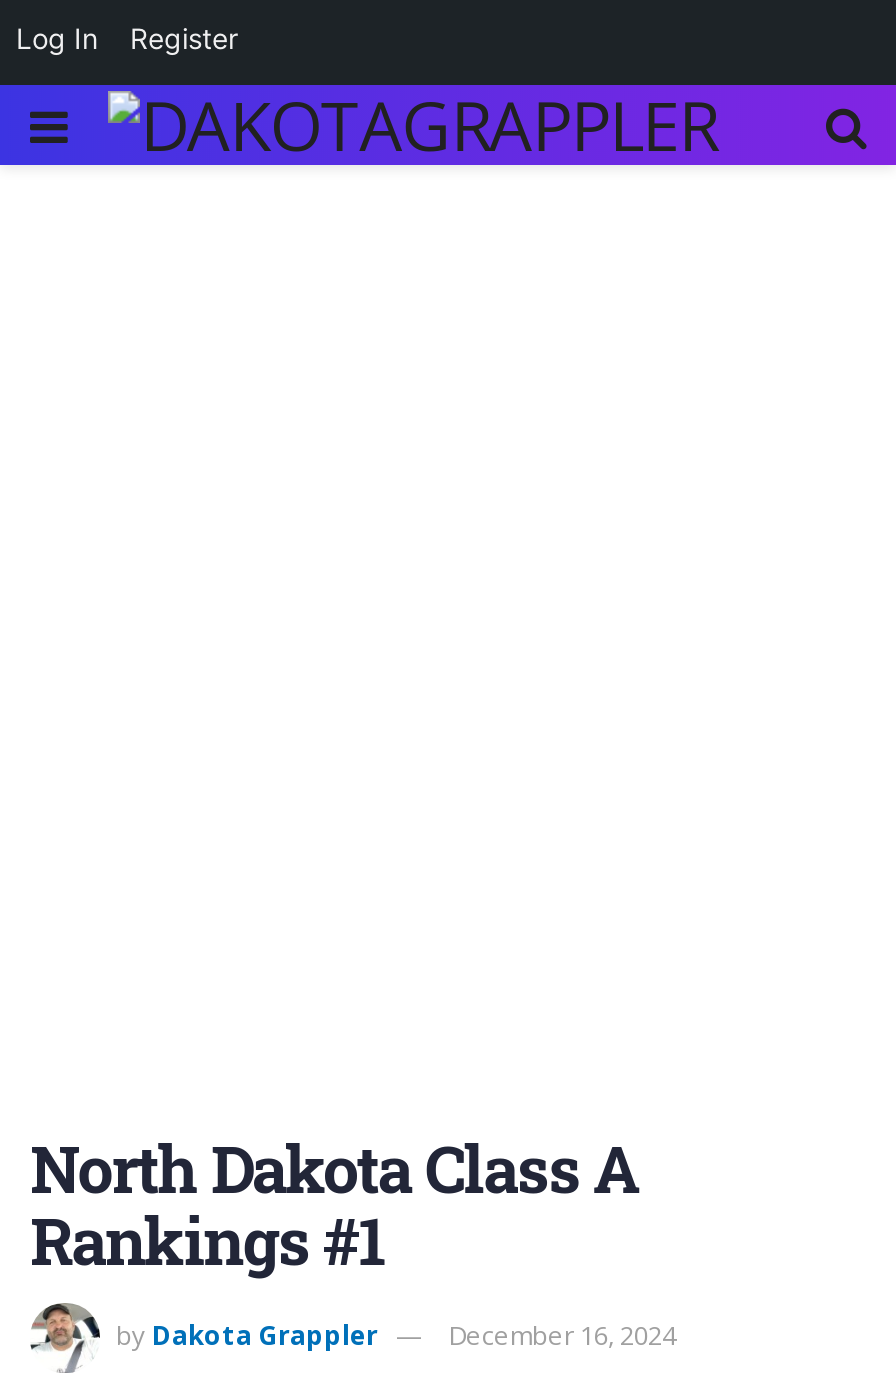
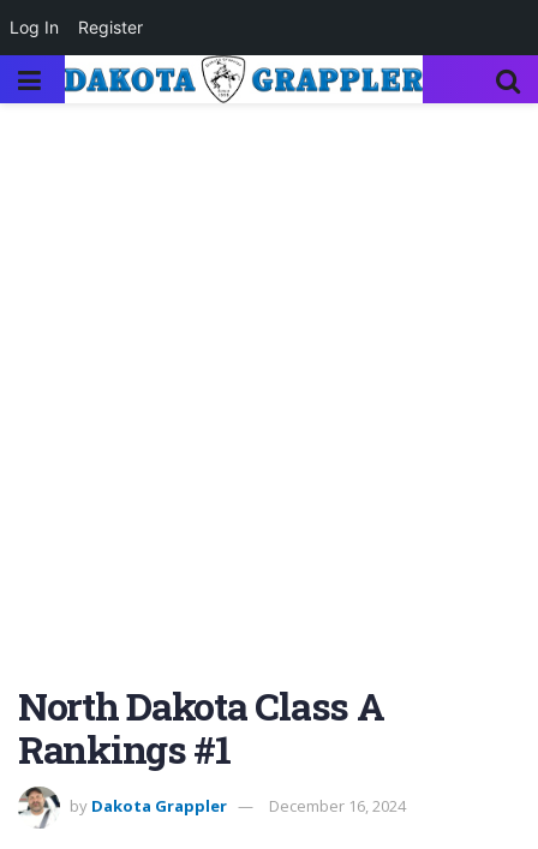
[108,83,720,167] [image] -> [64,54,430,104] [image]

